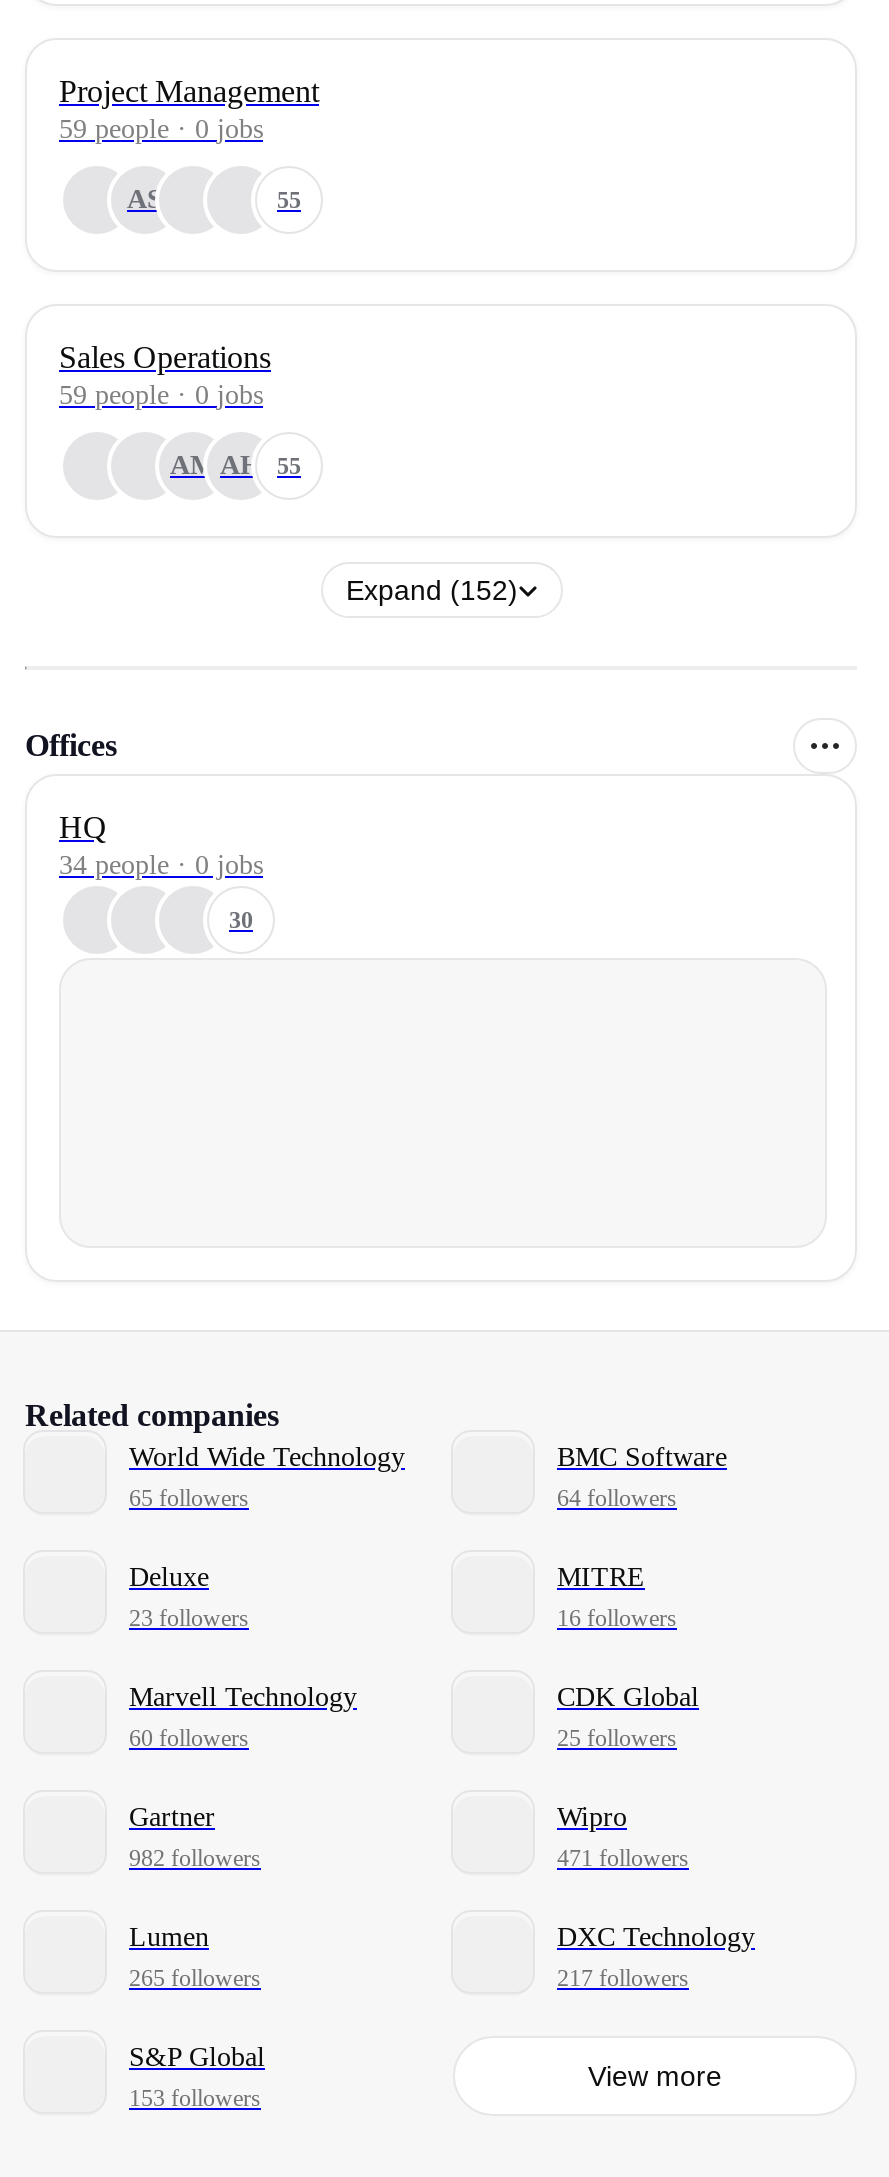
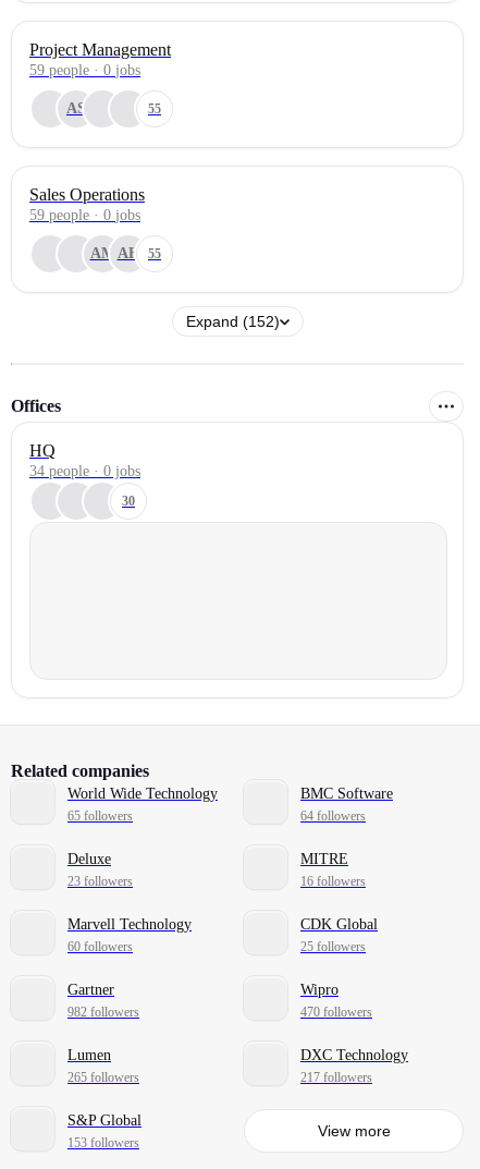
[557,1844,689,1872] 471 followers -> [300,1004,372,1020] 470 followers

